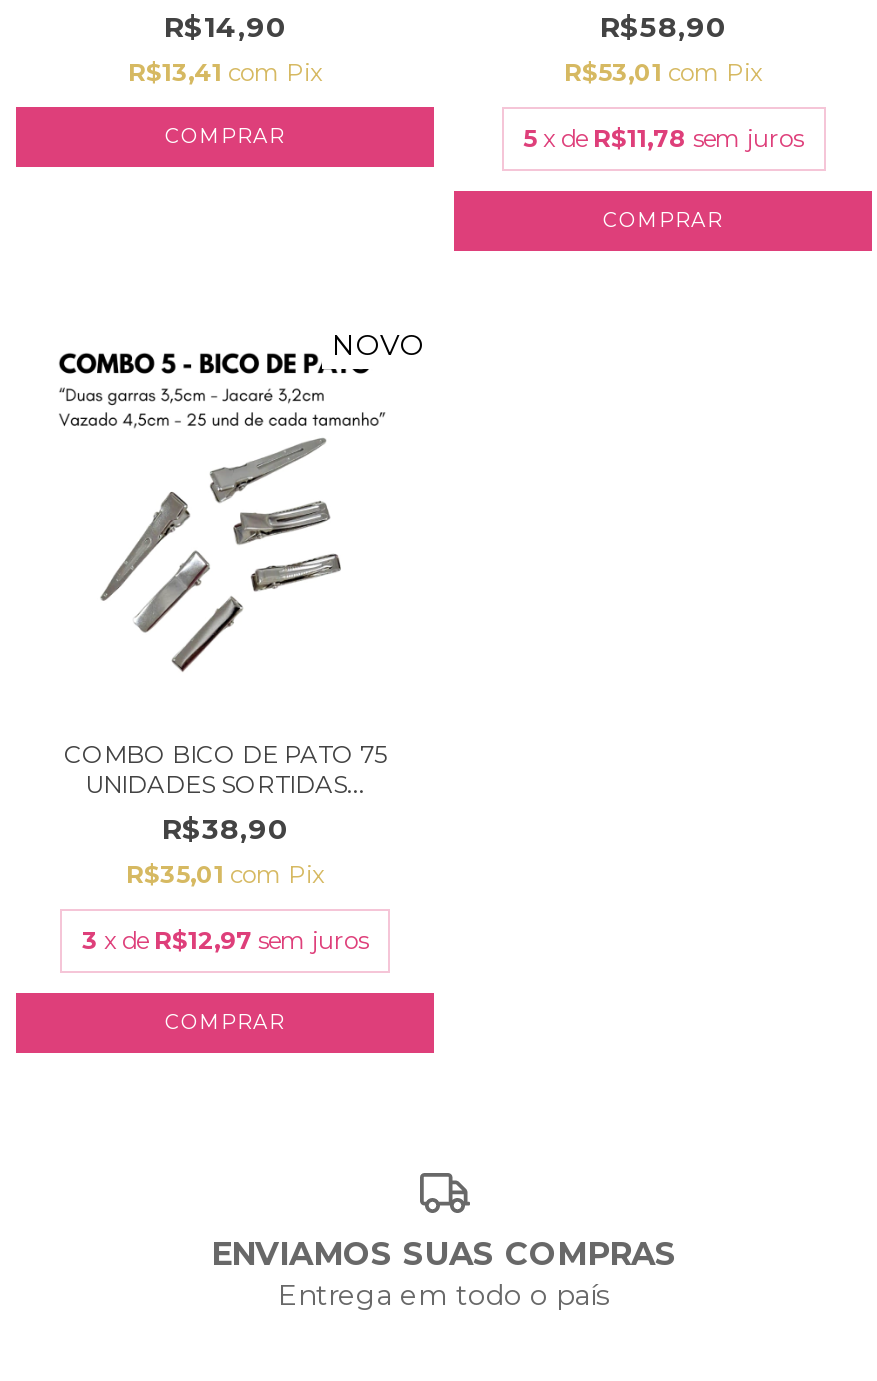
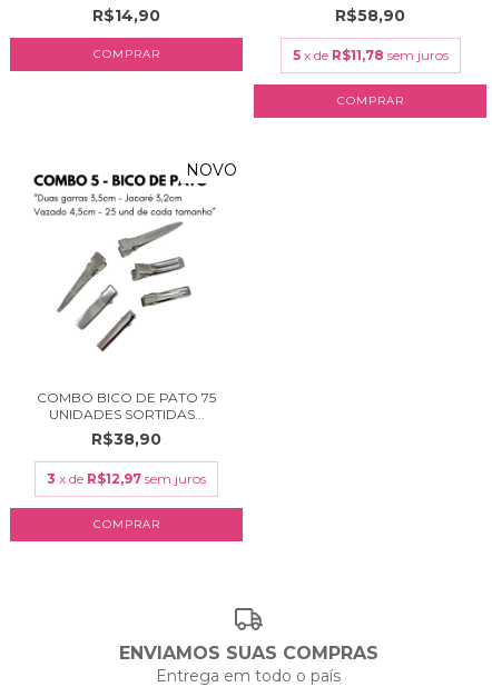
[128,57,322,87] R$13,41 com Pix -> none
[564,57,762,87] R$53,01 com Pix -> none
[126,859,324,889] R$35,01 com Pix -> none

